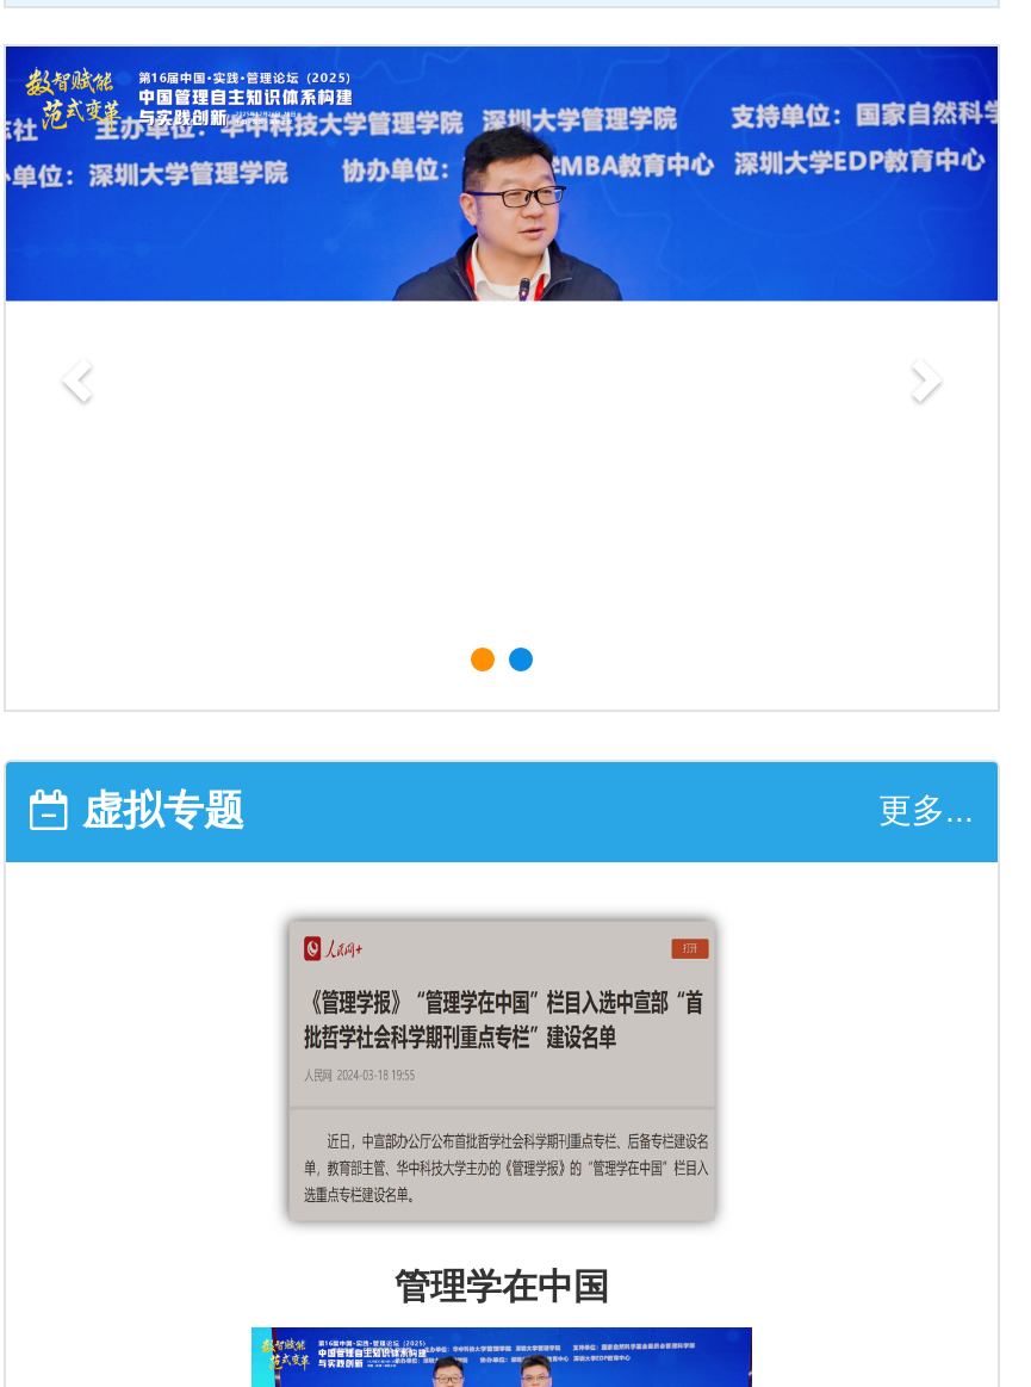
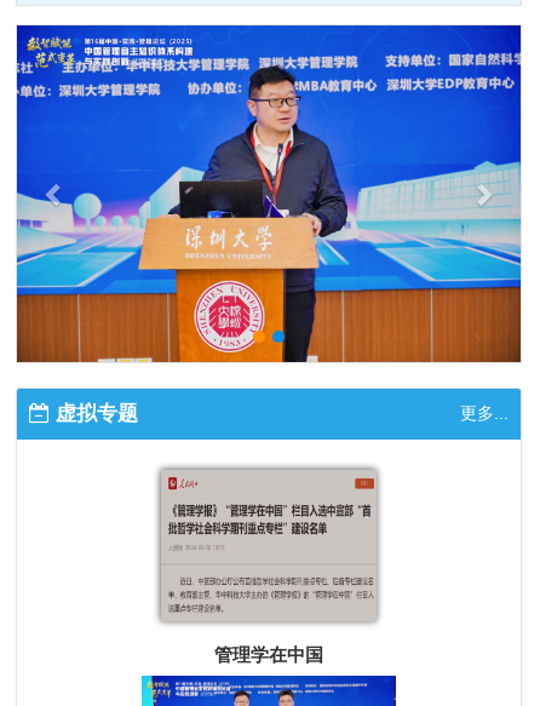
none -> [16,154,522,363] [image]

